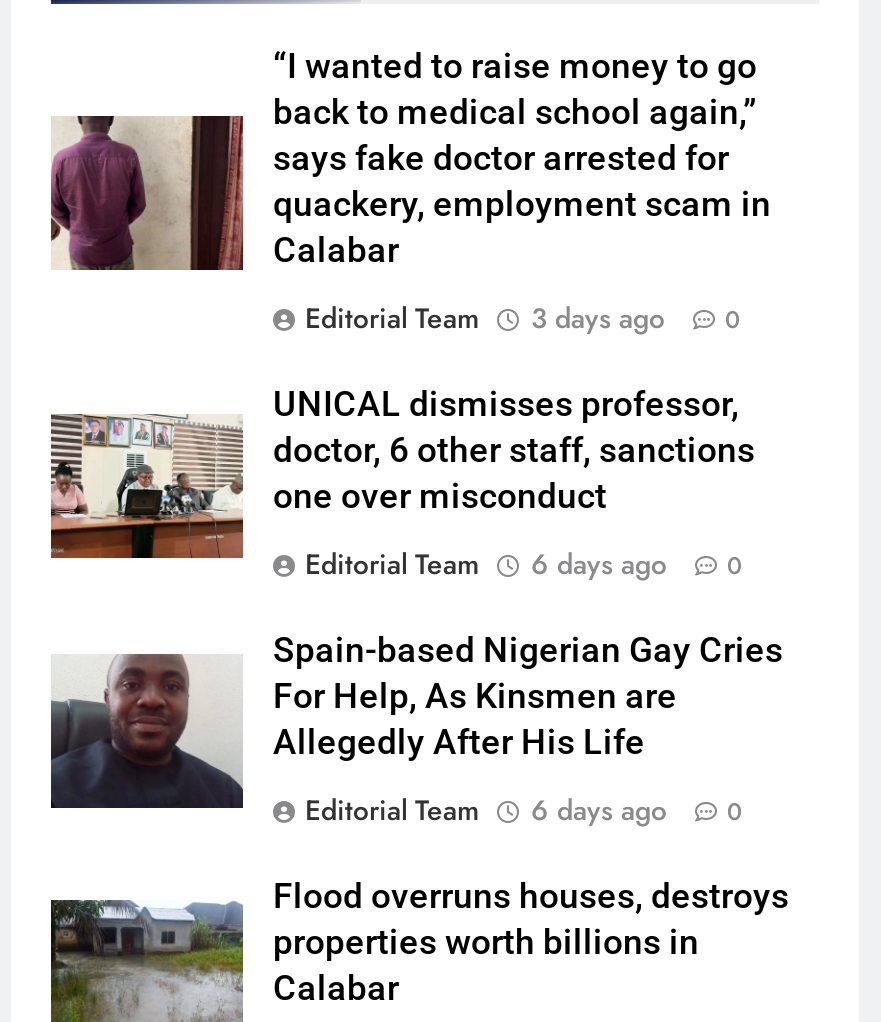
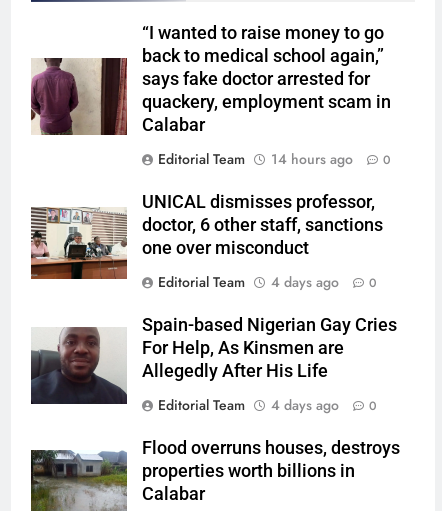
[305,298,741,338] Editorial Team 3 days ago 0 -> [158,149,391,169] Editorial Team 14 hours ago 0
[305,544,743,584] Editorial Team 6 days ago 0 -> [158,272,377,292] Editorial Team 4 days ago 0
[305,790,743,830] Editorial Team 6 days ago 0 -> [158,395,377,415] Editorial Team 4 days ago 0

